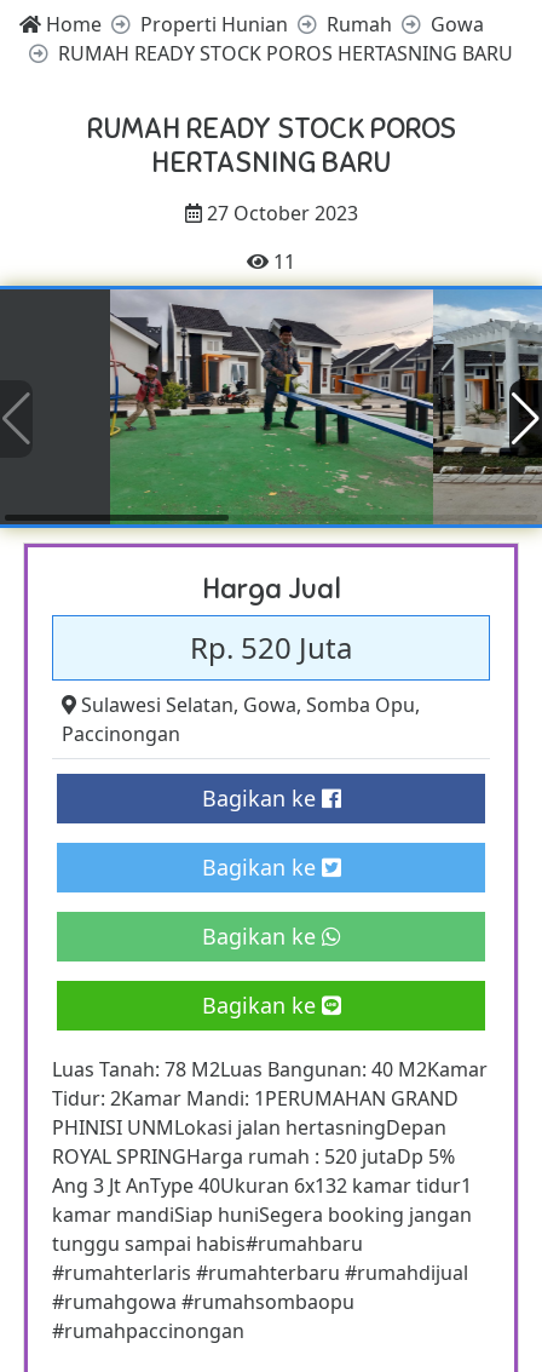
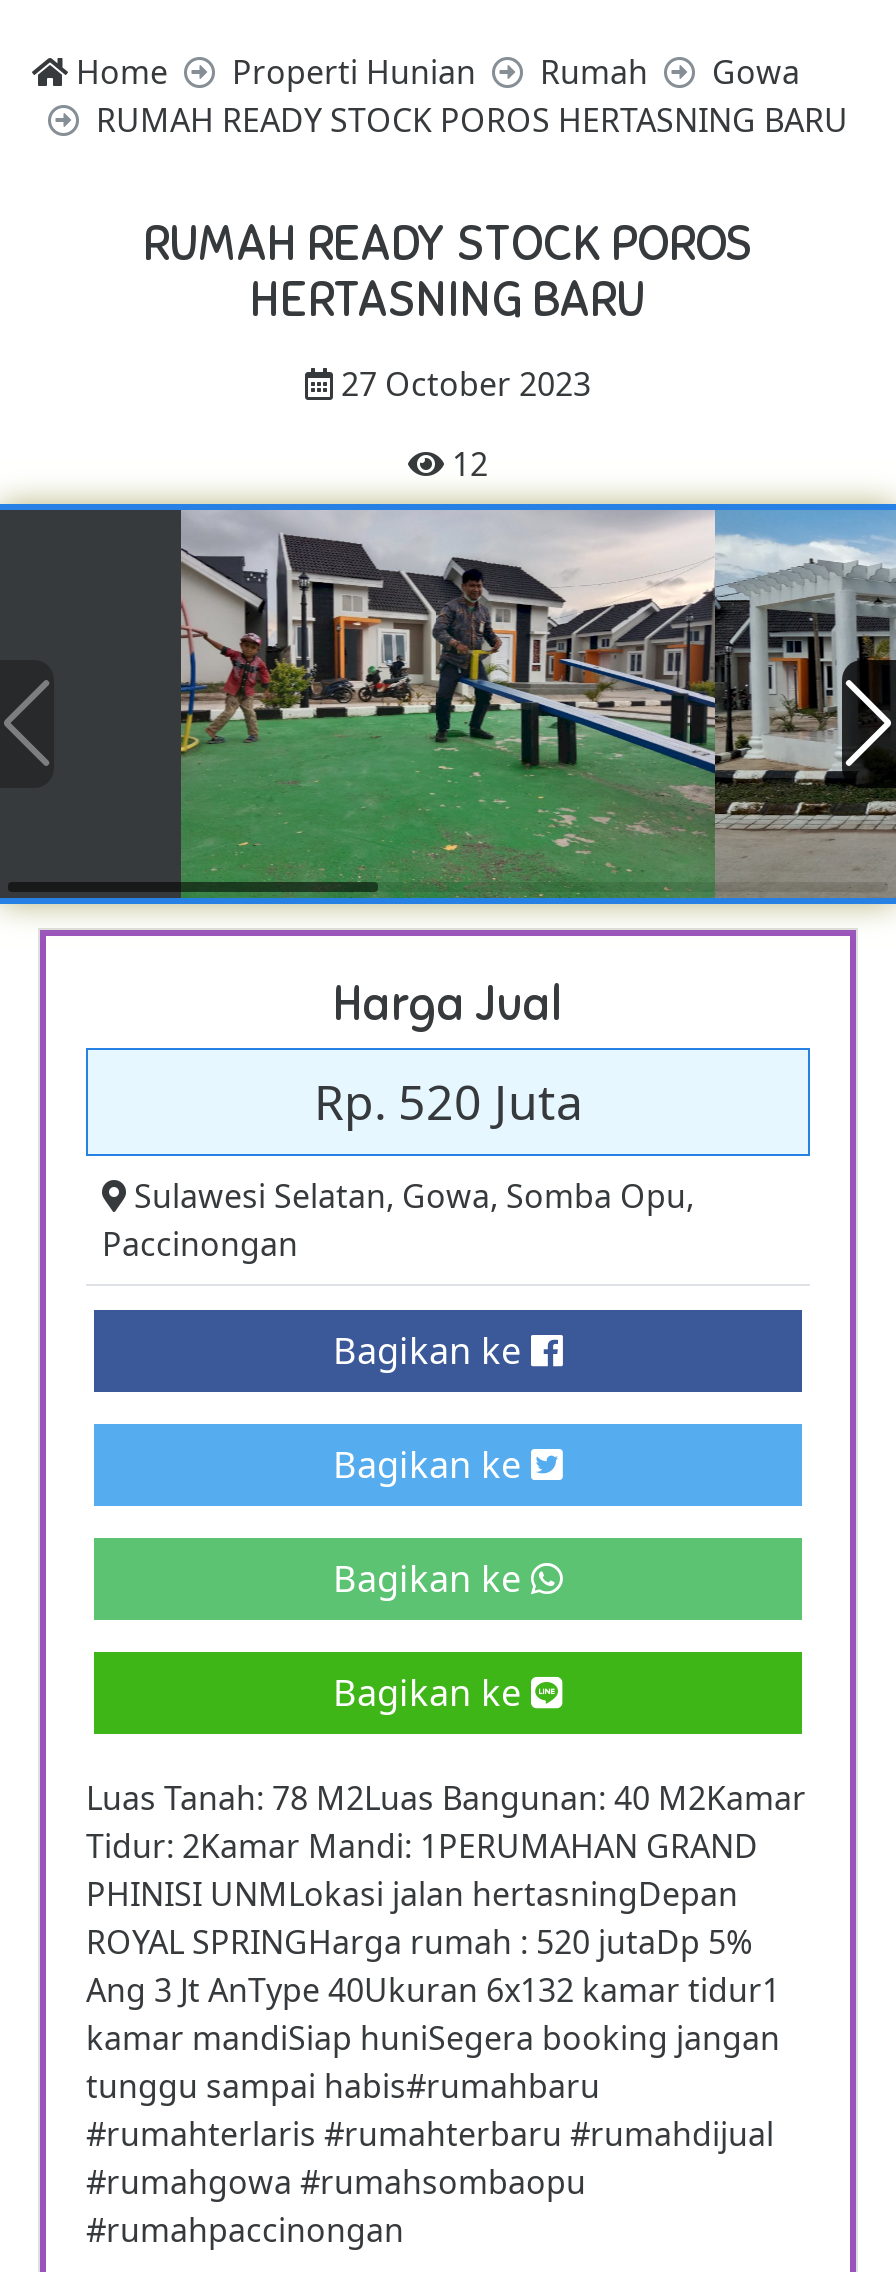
[269,248,295,275] 11 -> [444,442,488,486] 12

